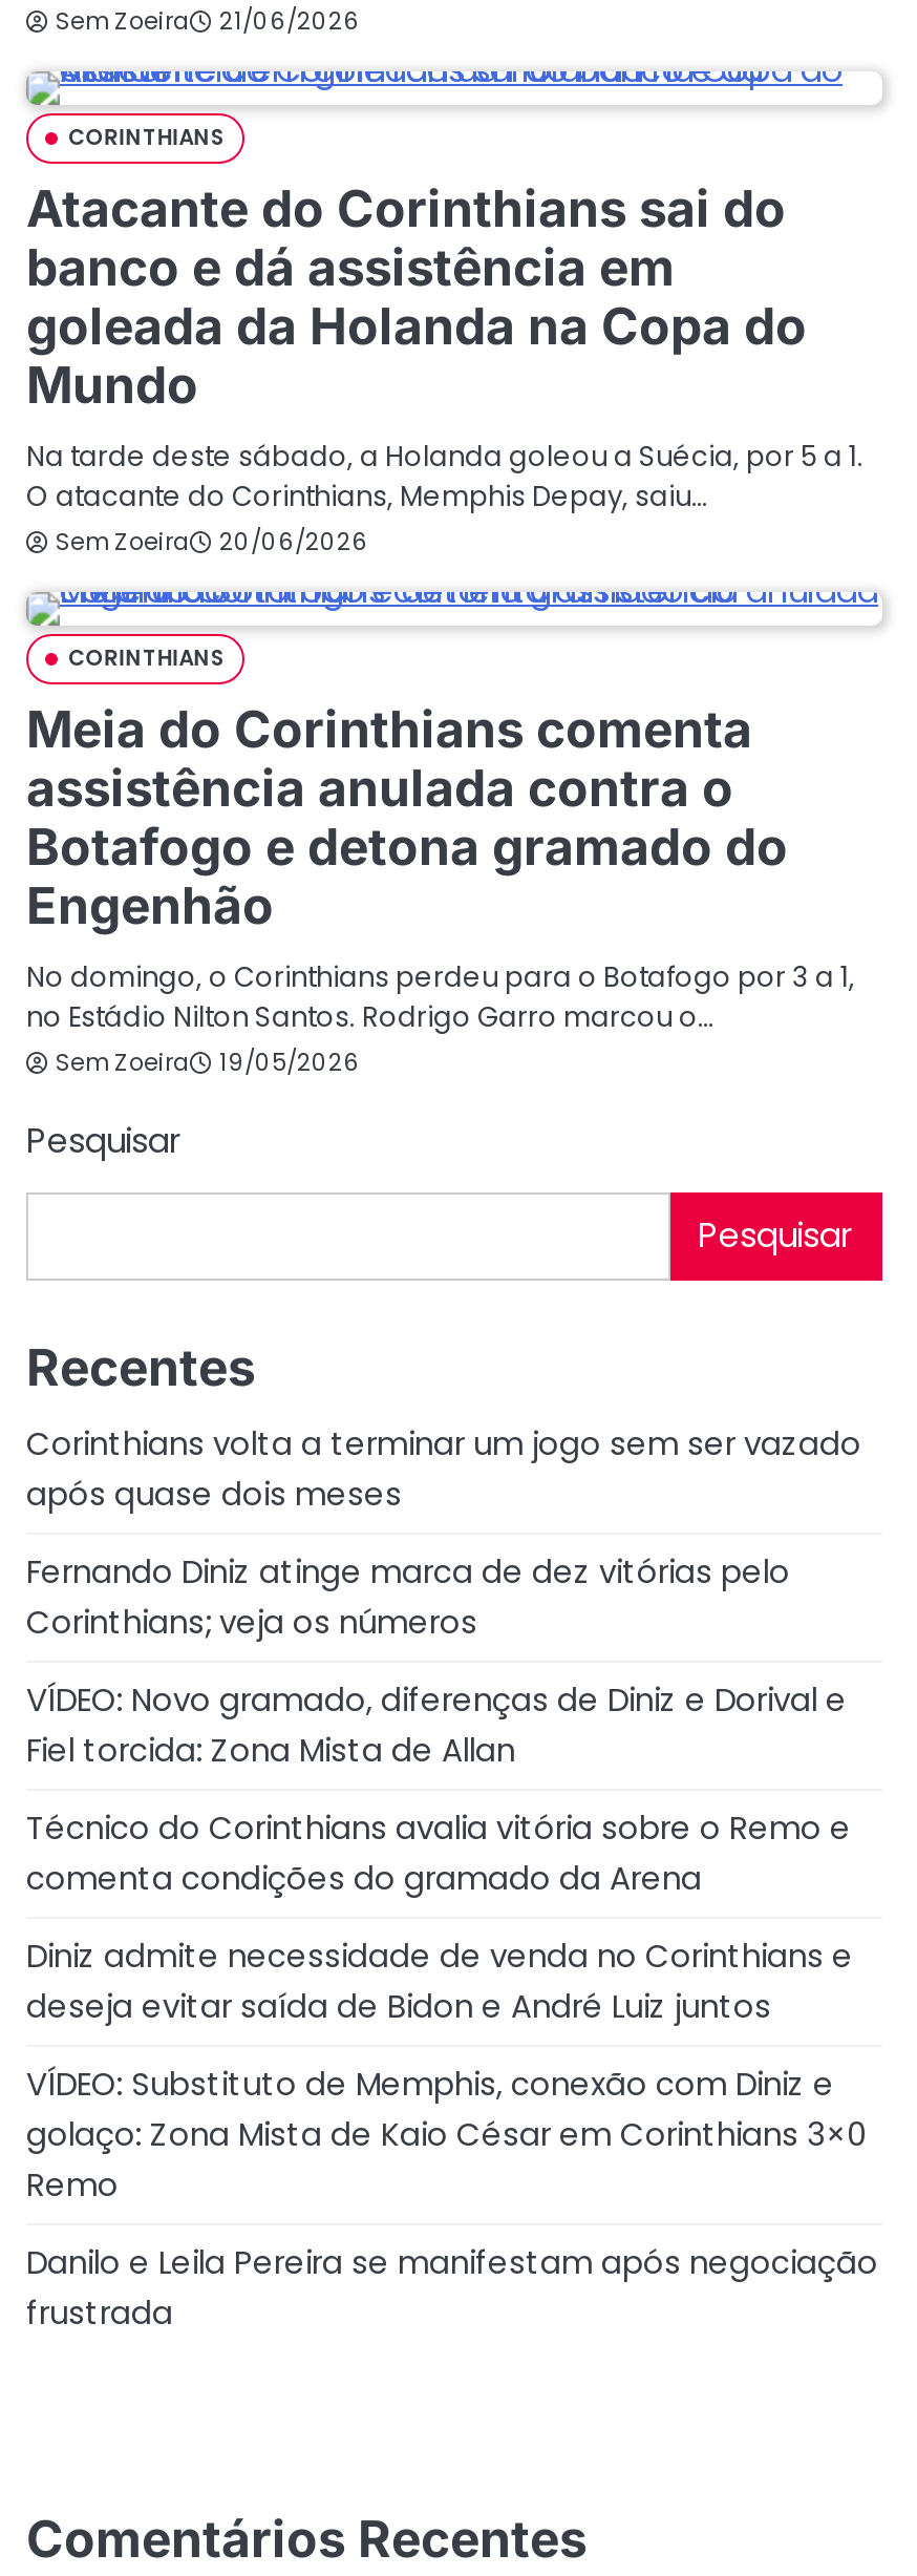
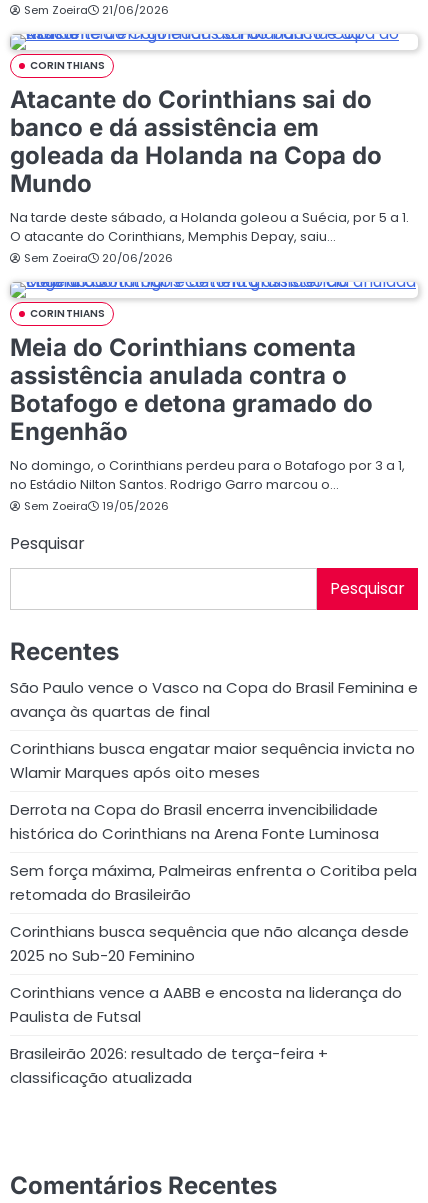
[26,1421,861,1516] Corinthians volta a terminar um jogo sem ser vazado | após quase dois meses -> [10,677,418,722] São Paulo vence o Vasco na Copa do Brasil Feminina e | avança às quartas de final
[26,1549,790,1644] Fernando Diniz atinge marca de dez vitórias pelo | Corinthians; veja os números -> [10,738,415,783] Corinthians busca engatar maior sequência invicta no | Wlamir Marques após oito meses
[26,1677,847,1772] VÍDEO: Novo gramado, diferenças de Diniz e Dorival e | Fiel torcida: Zona Mista de Allan -> [10,799,379,844] Derrota na Copa do Brasil encerra invencibilidade | histórica do Corinthians na Arena Fonte Luminosa
[26,1806,851,1900] Técnico do Corinthians avalia vitória sobre o Remo e | comenta condições do gramado da Arena -> [10,860,417,905] Sem força máxima, Palmeiras enfrenta o Coritiba pela | retomada do Brasileirão
[26,1934,853,2028] Diniz admite necessidade de venda no Corinthians e | deseja evitar saída de Bidon e André Luiz juntos -> [10,921,409,966] Corinthians busca sequência que não alcança desde | 2025 no Sub-20 Feminino
[26,2062,866,2207] VÍDEO: Substituto de Memphis, conexão com Diniz e | golaço: Zona Mista de Kaio César em Corinthians 3×0 | Remo -> [10,982,402,1027] Corinthians vence a AABB e encosta na liderança do | Paulista de Futsal
[26,2240,878,2335] Danilo e Leila Pereira se manifestam após negociação | frustrada -> [10,1043,328,1088] Brasileirão 2026: resultado de terça-feira + | classificação atualizada

